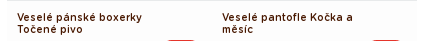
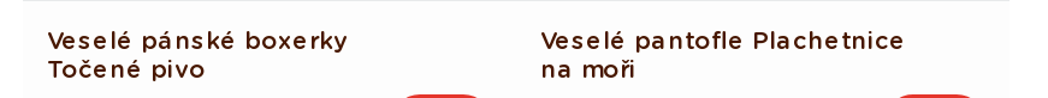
[222,11,353,35] Veselé pantofle Kočka a | měsíc -> [540,26,906,83] Veselé pantofle Plachetnice | na moři

